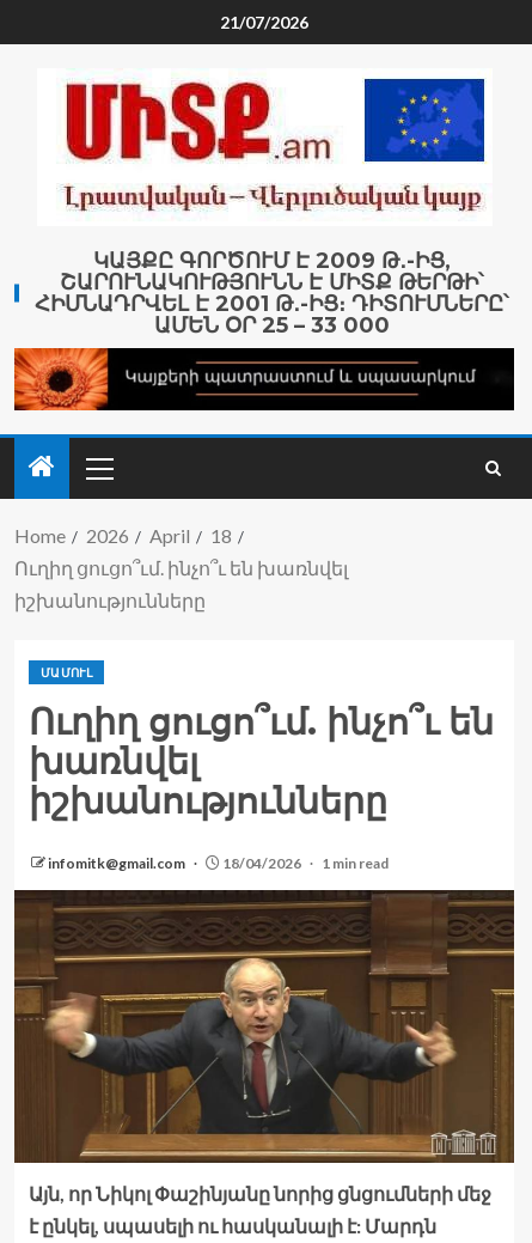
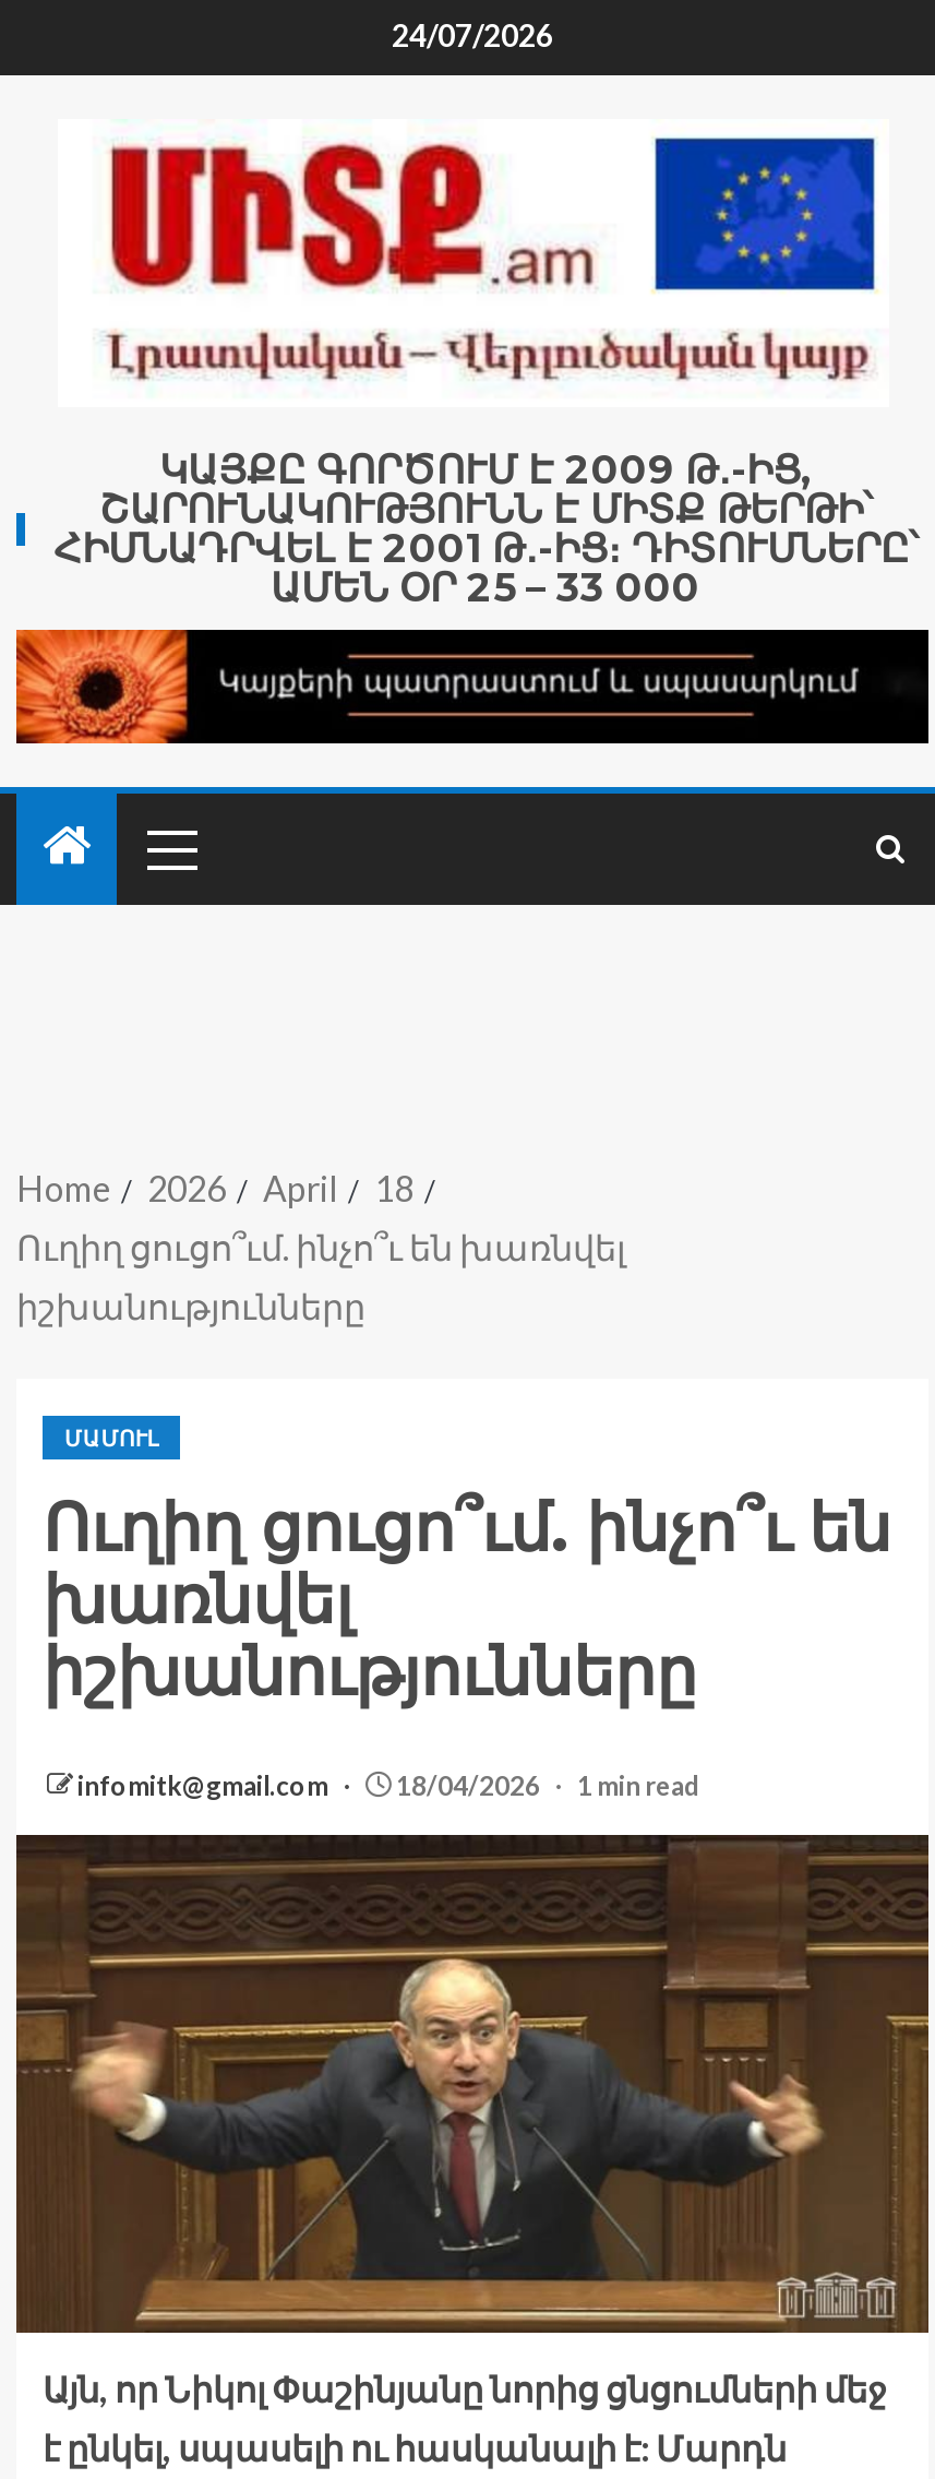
[220,12,308,32] 21/07/2026 -> [392,16,553,53] 24/07/2026

